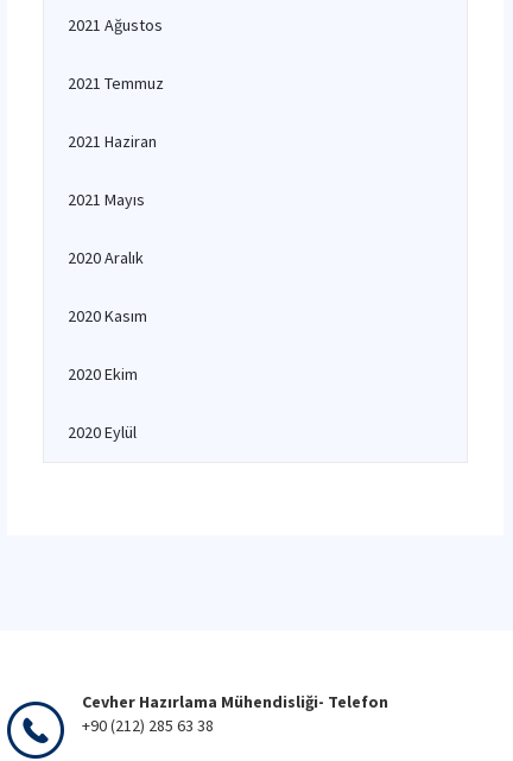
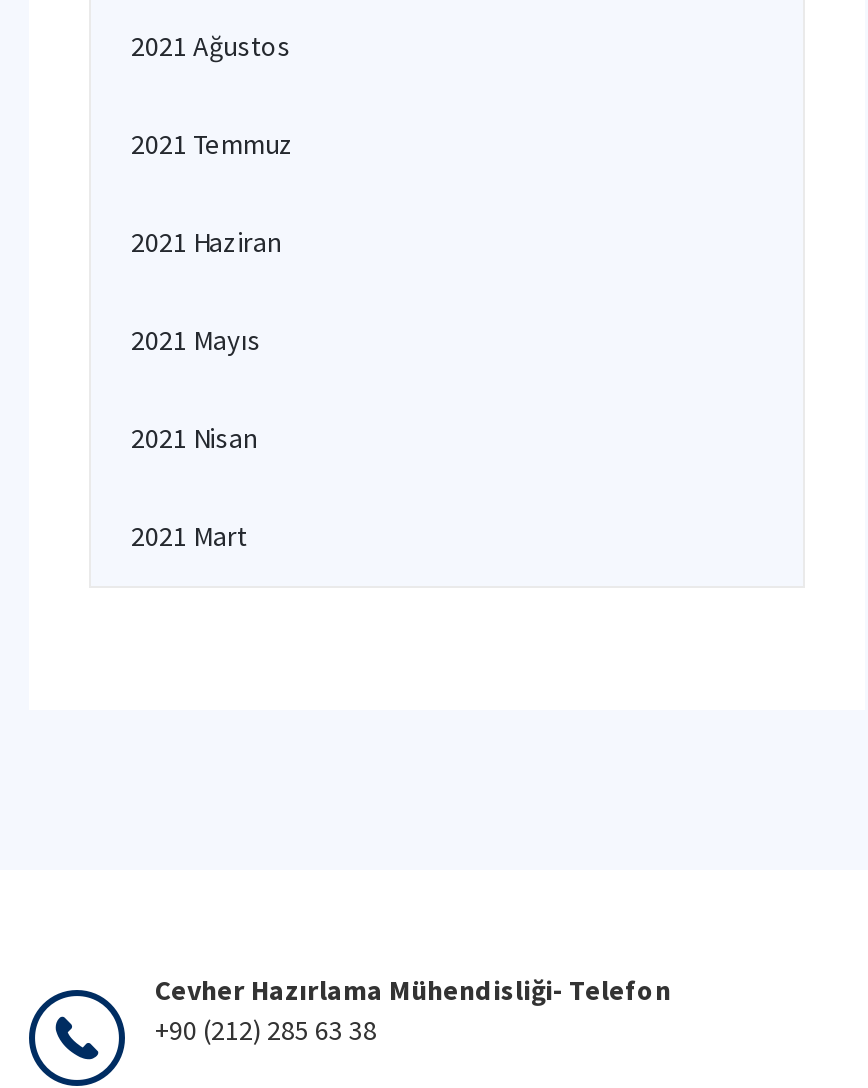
[68,247,147,443] 2020 Aralık | 2020 Kasım | 2020 Ekim | 2020 Eylül -> [131,420,257,554] 2021 Nisan | 2021 Mart

